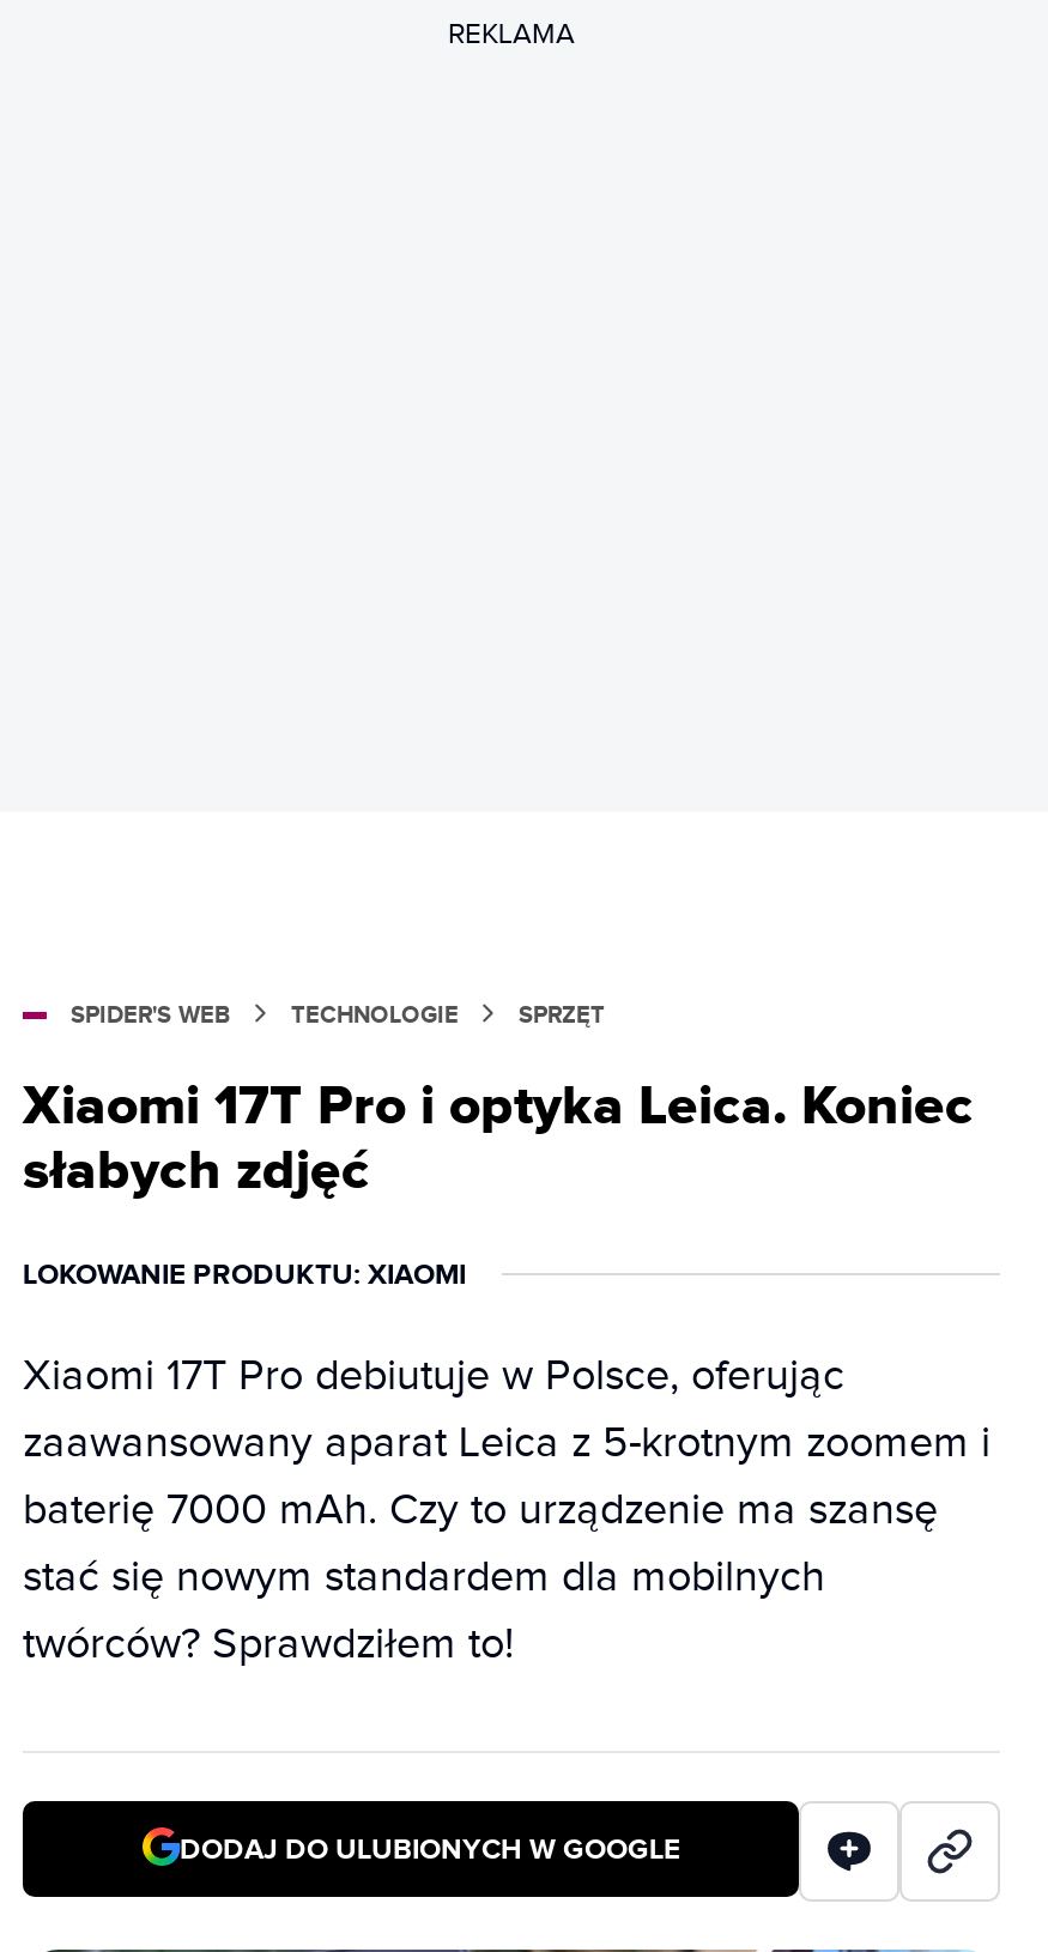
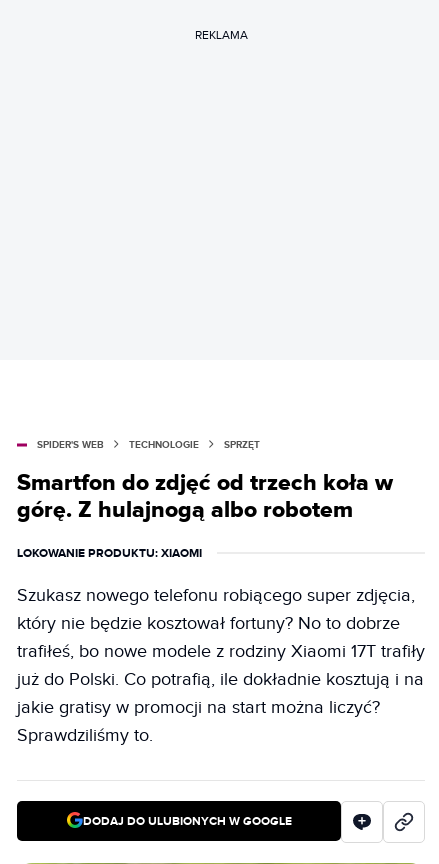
[23,1073,974,1205] Xiaomi 17T Pro i optyka Leica. Koniec | słabych zdjęć -> [17,469,393,524] Smartfon do zdjęć od trzech koła w | górę. Z hulajnogą albo robotem
[23,1351,991,1669] Xiaomi 17T Pro debiutuje w Polsce, oferując | zaawansowany aparat Leica z 5-krotnym zoomem i | baterię 7000 mAh. Czy to urządzenie ma szansę | stać się nowym standardem dla mobilnych | twórców? Sprawdziłem to! -> [17,585,425,746] Szukasz nowego telefonu robiącego super zdjęcia, | który nie będzie kosztował fortuny? No to dobrze | trafiłeś, bo nowe modele z rodziny Xiaomi 17T trafiły | już do Polski. Co potrafią, ile dokładnie kosztują i na | jakie gratisy w promocji na start można liczyć? | Sprawdziliśmy to.

